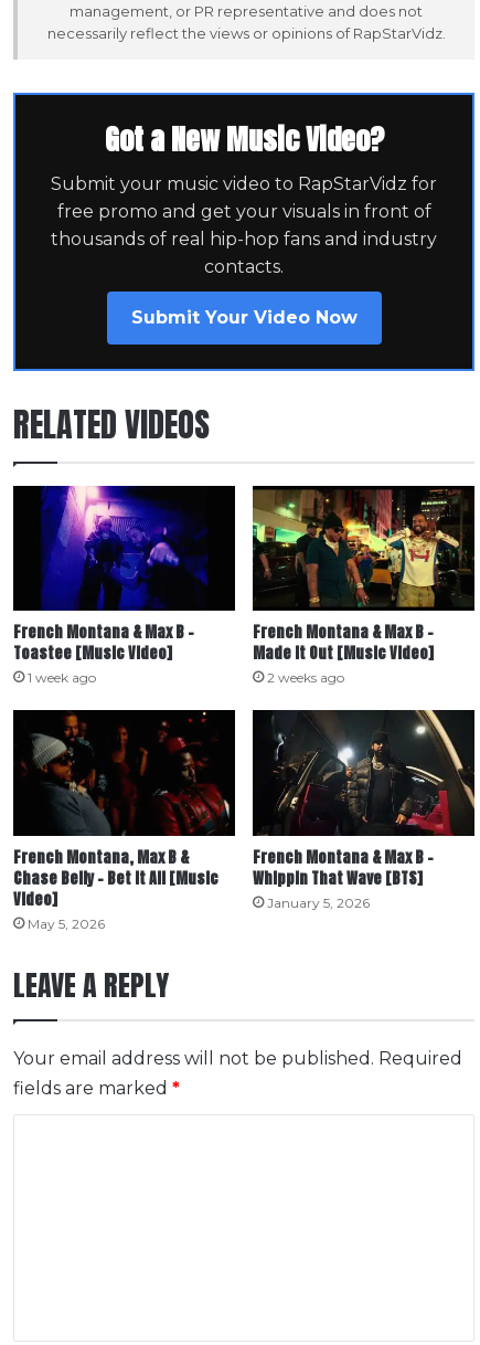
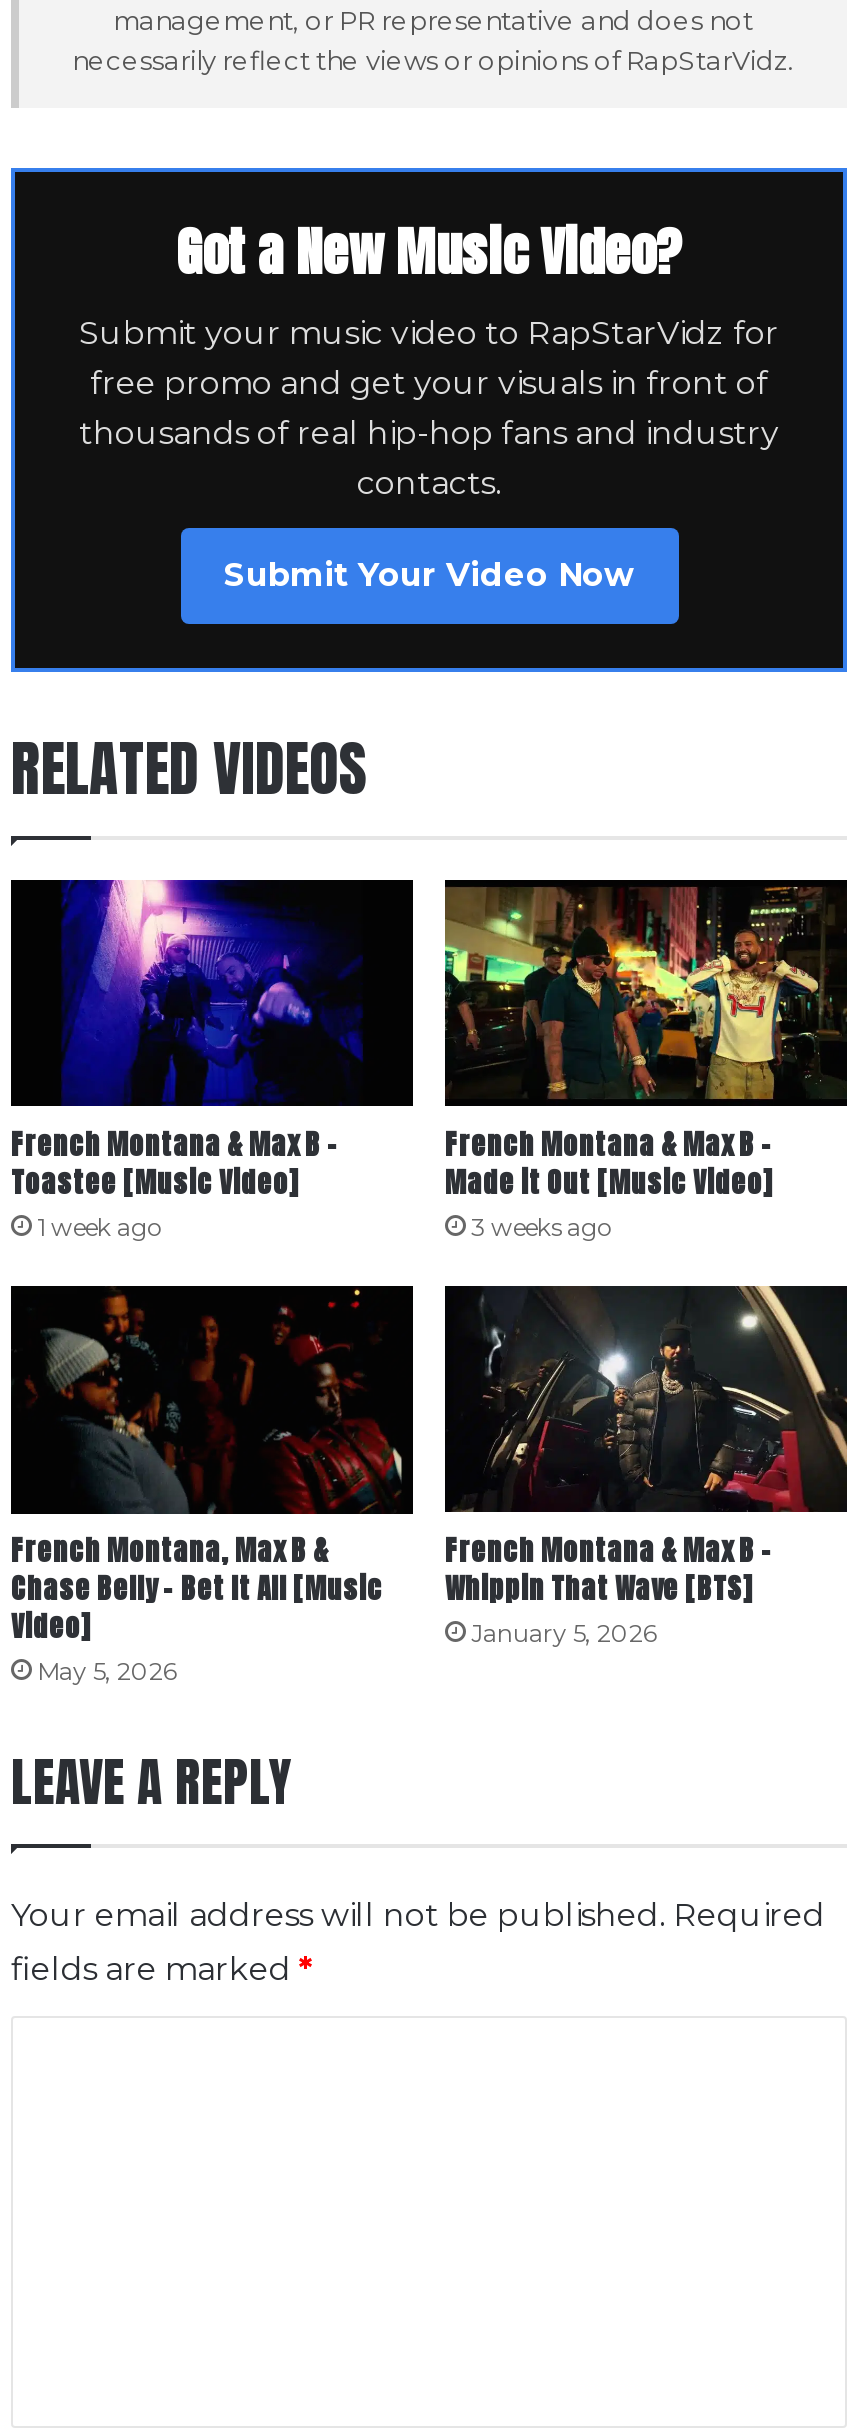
[267,670,344,686] 2 weeks ago -> [471,1212,611,1242] 3 weeks ago

